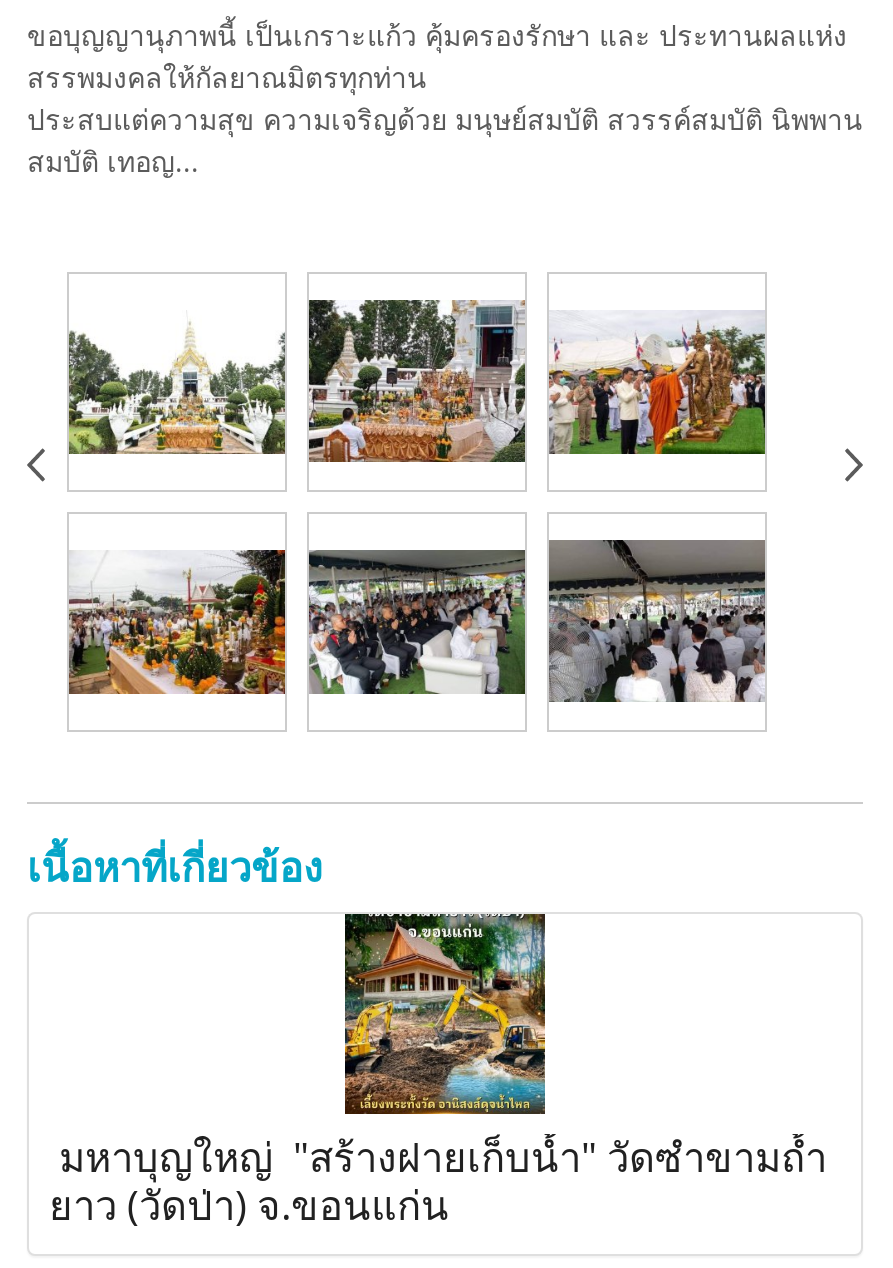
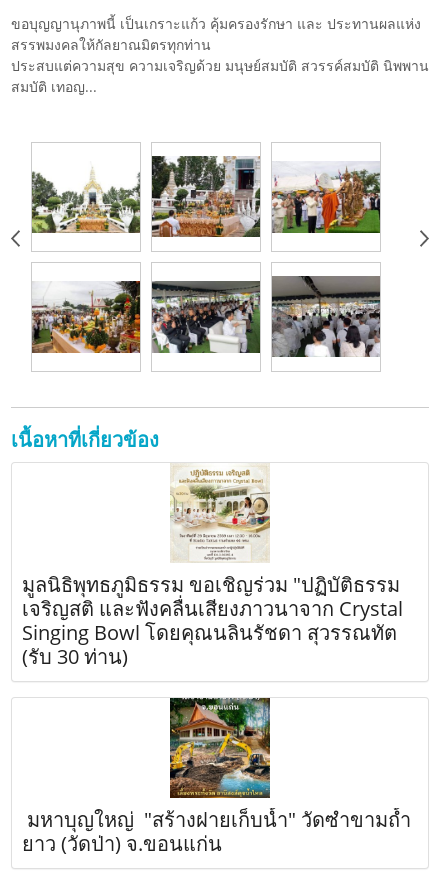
none -> [22,463,403,669] [image] | มูลนิธิพุทธภูมิธรรม ขอเชิญร่วม "ปฏิบัติธรรม | เจริญสติ และฟังคลื่นเสียงภาวนาจาก Crystal | Singing Bowl โดยคุณนลินรัชดา สุวรรณทัต | (รับ 30 ท่าน)

